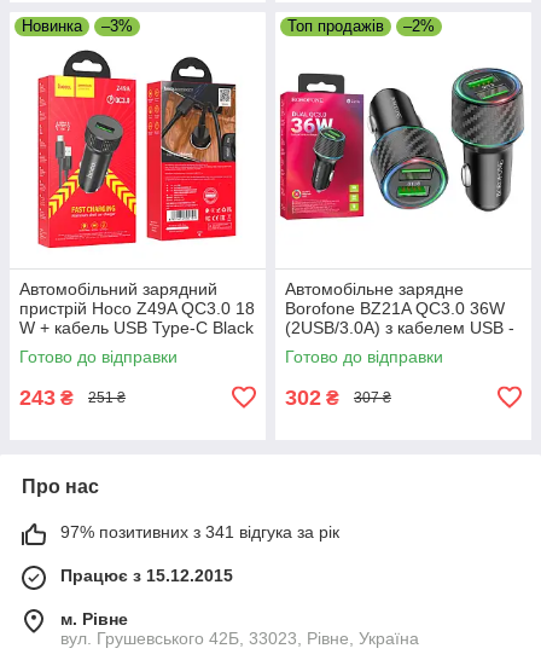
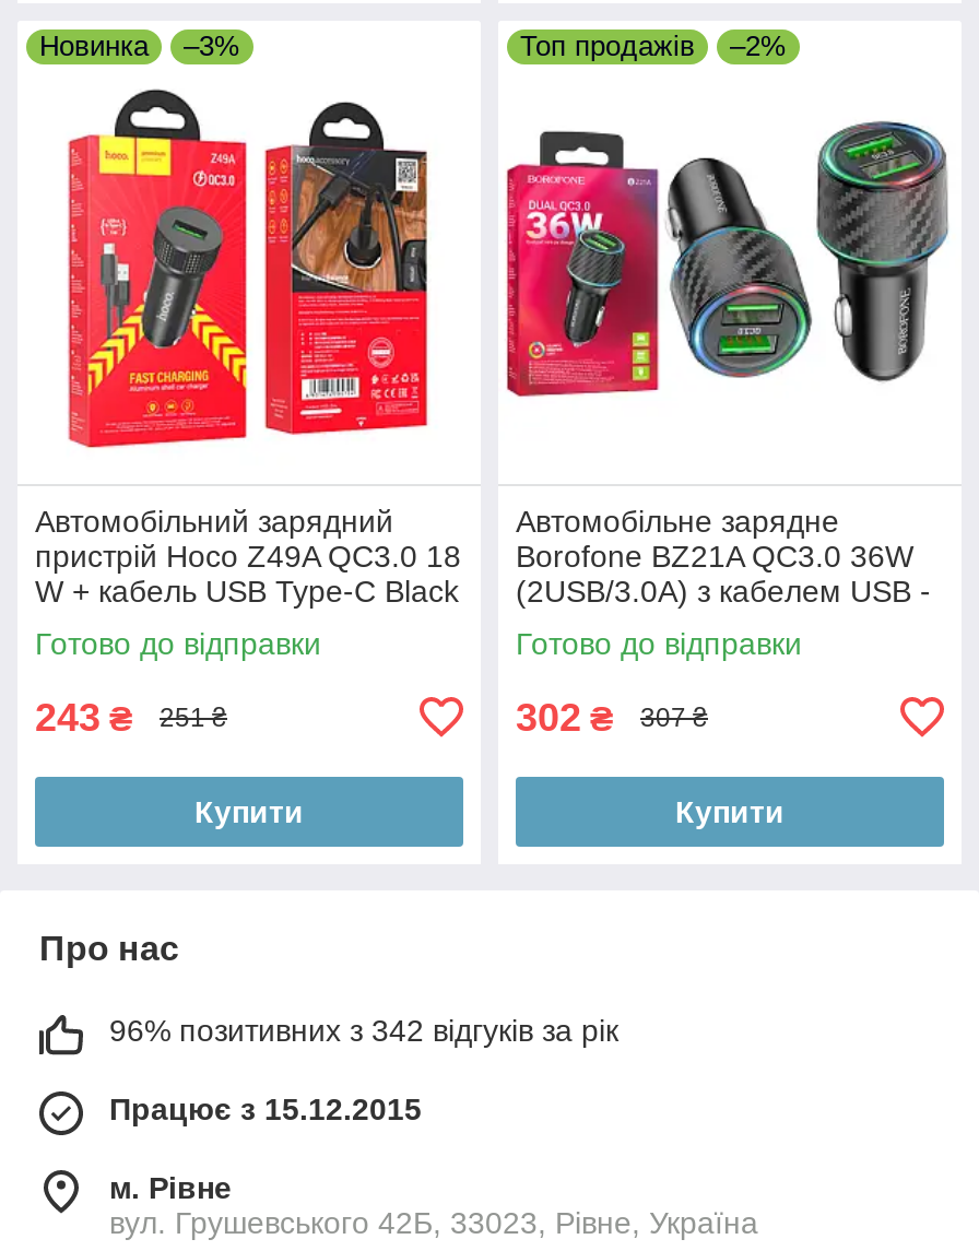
none -> [194,794,304,829] Купити
none -> [675,794,785,829] Купити
[60,522,339,541] 97% позитивних з 341 відгука за рік -> [109,1012,618,1047] 96% позитивних з 342 відгуків за рік

